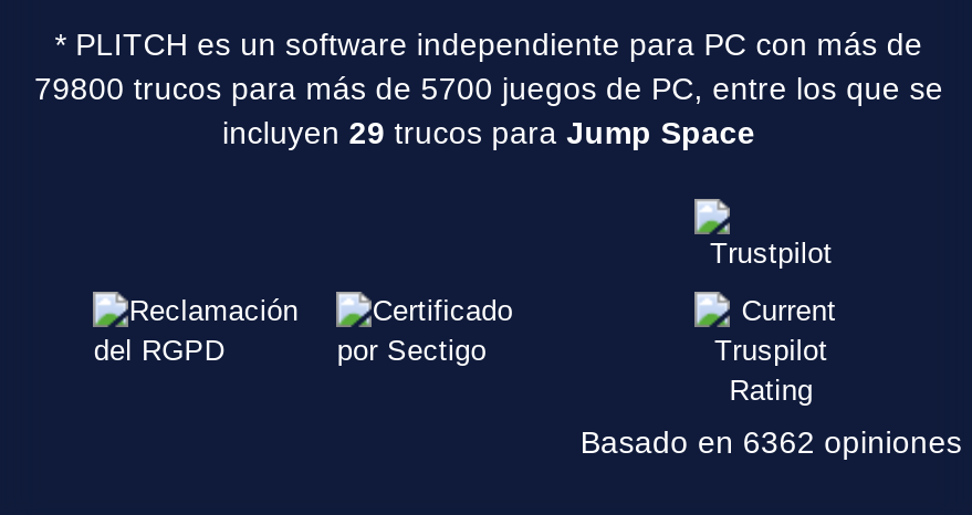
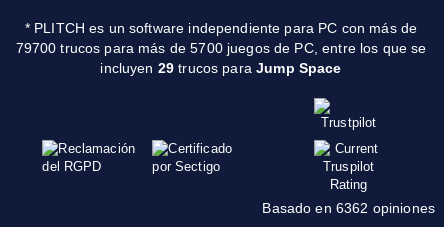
[34,70,943,105] 79800 trucos para más de 5700 juegos de PC, entre los que se -> [15,40,426,56] 79700 trucos para más de 5700 juegos de PC, entre los que se

